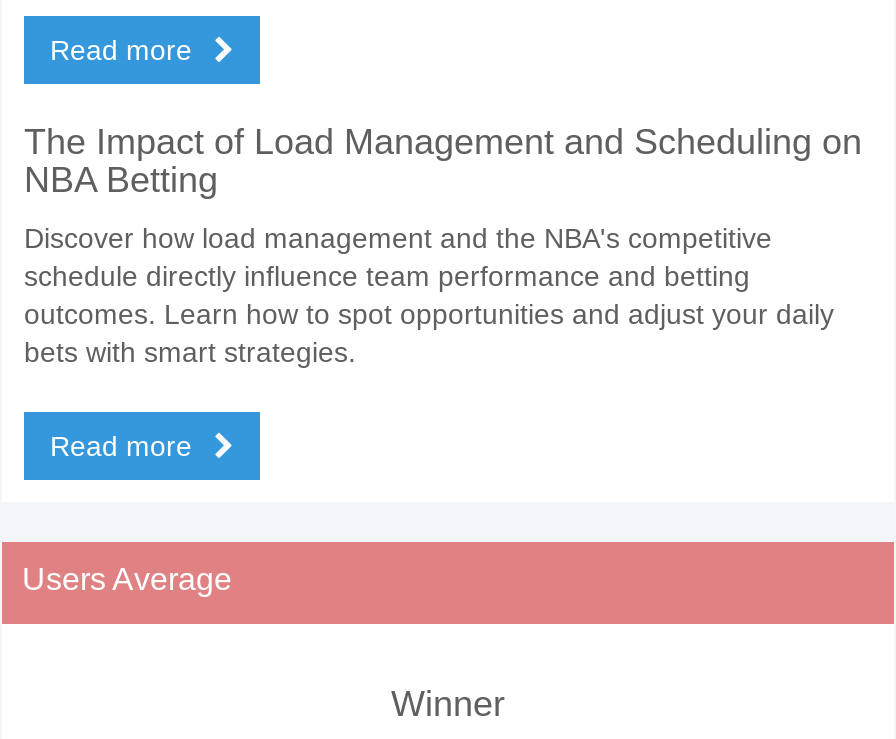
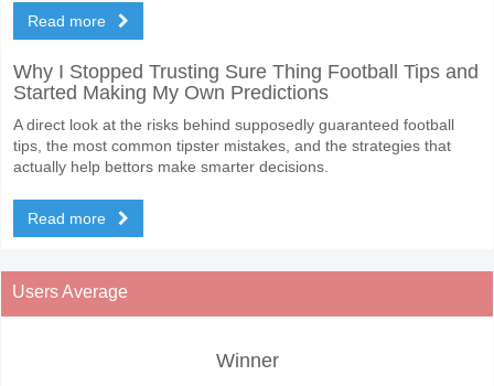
[24,122,862,200] The Impact of Load Management and Scheduling on | NBA Betting -> [13,61,479,104] Why I Stopped Trusting Sure Thing Football Tips and | Started Making My Own Predictions
[24,222,834,368] Discover how load management and the NBA's competitive | schedule directly influence team performance and betting | outcomes. Learn how to spot opportunities and adjust your daily | bets with smart strategies. -> [13,116,454,175] A direct look at the risks behind supposedly guaranteed football | tips, the most common tipster mistakes, and the strategies that | actually help bettors make smarter decisions.

